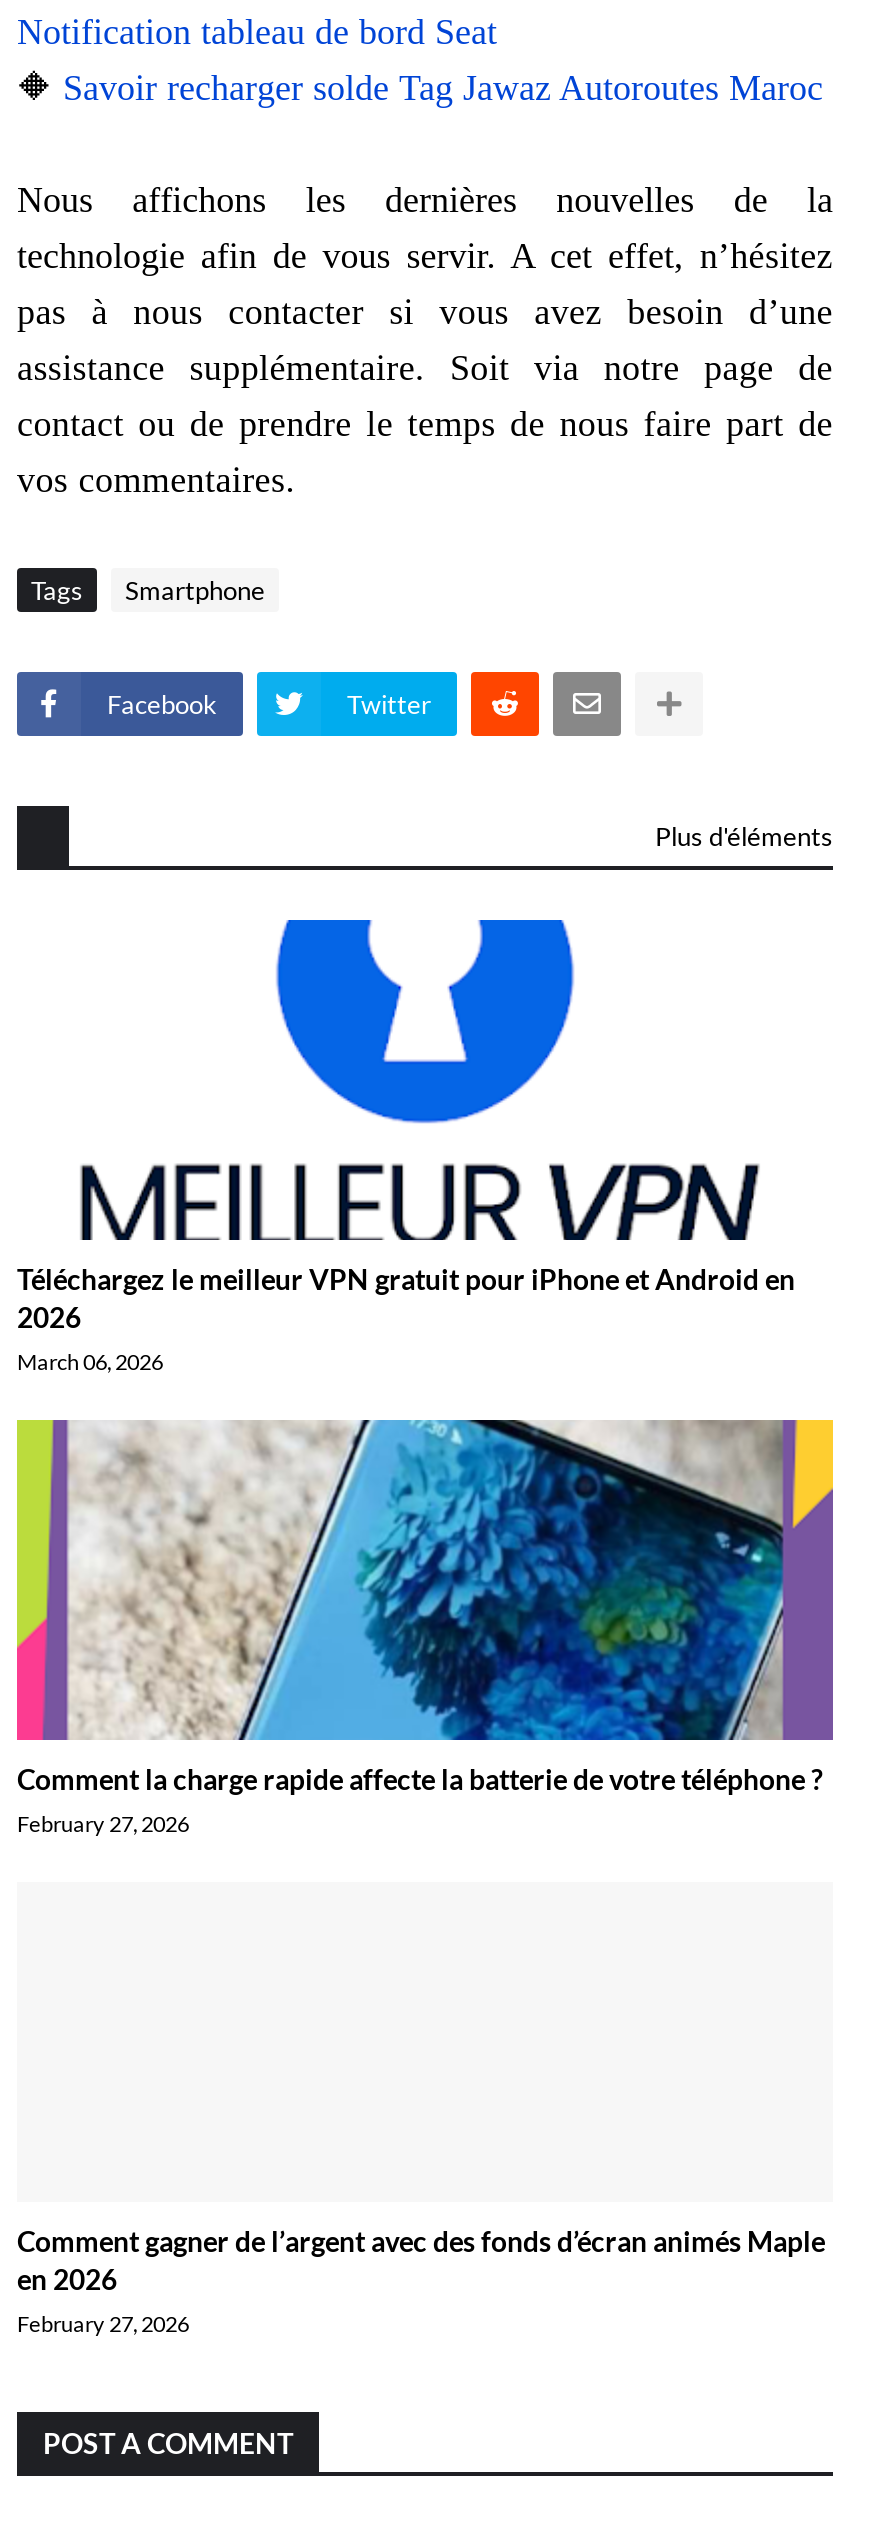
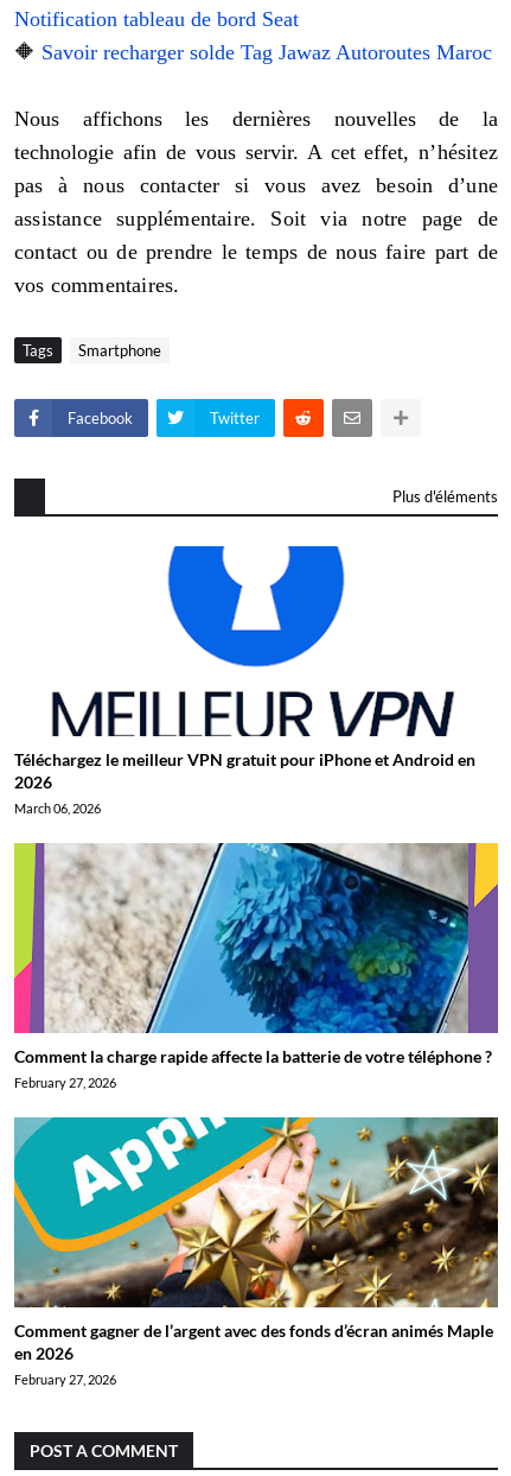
none -> [13,1116,499,1309] [image]

